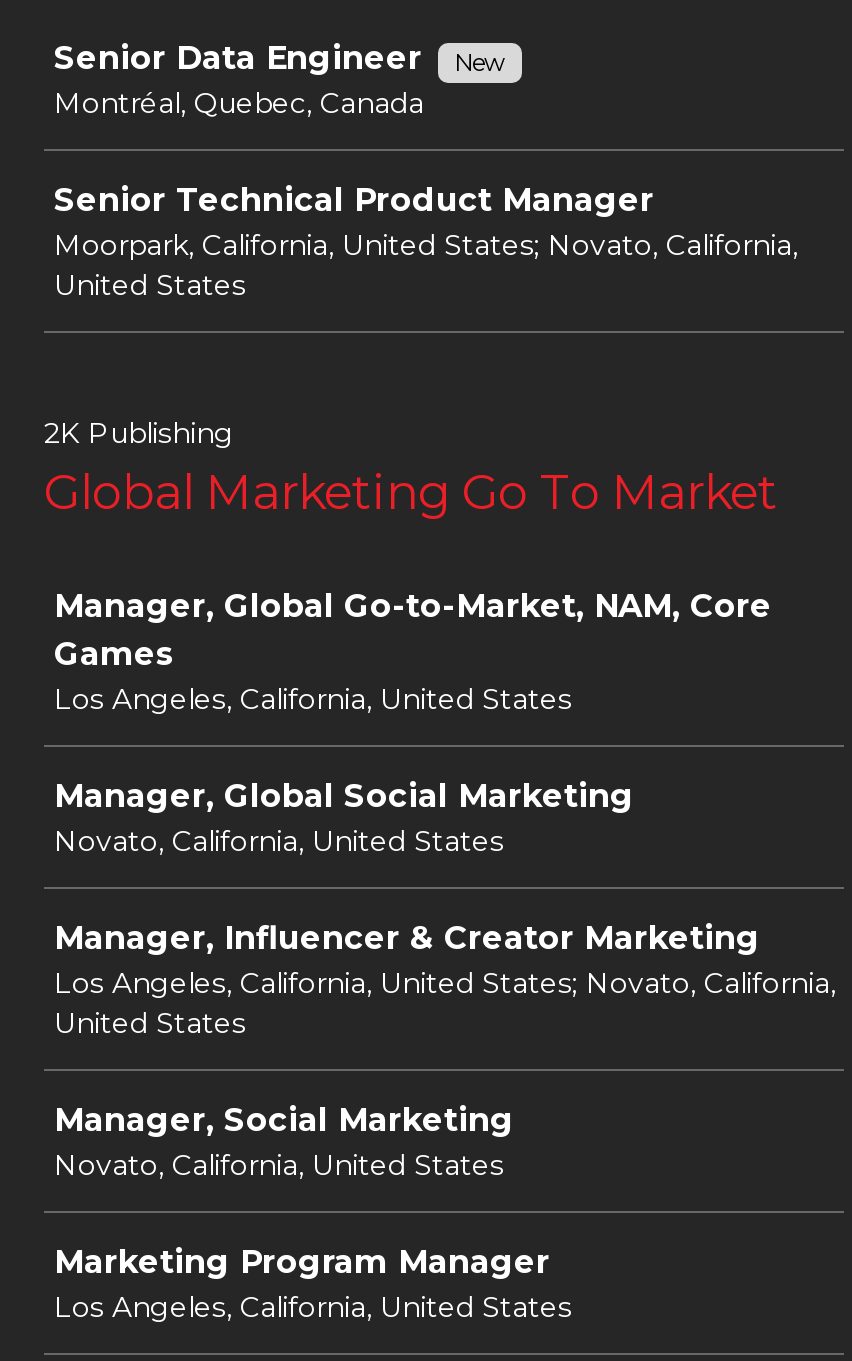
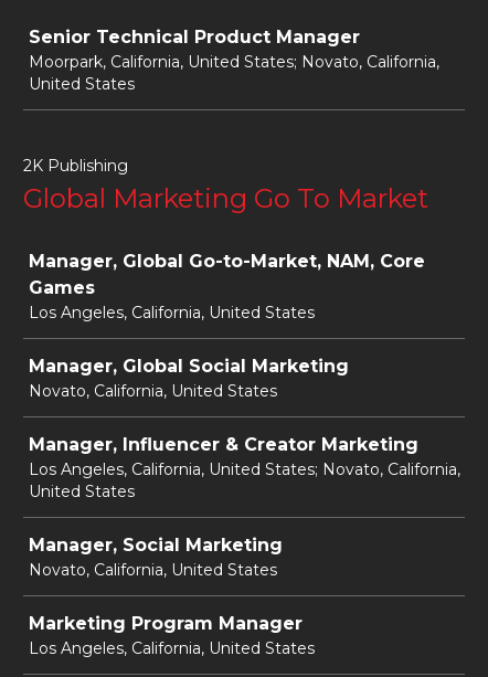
[54,39,506,121] Senior Data Engineer | New | Montréal, Quebec, Canada -> none

